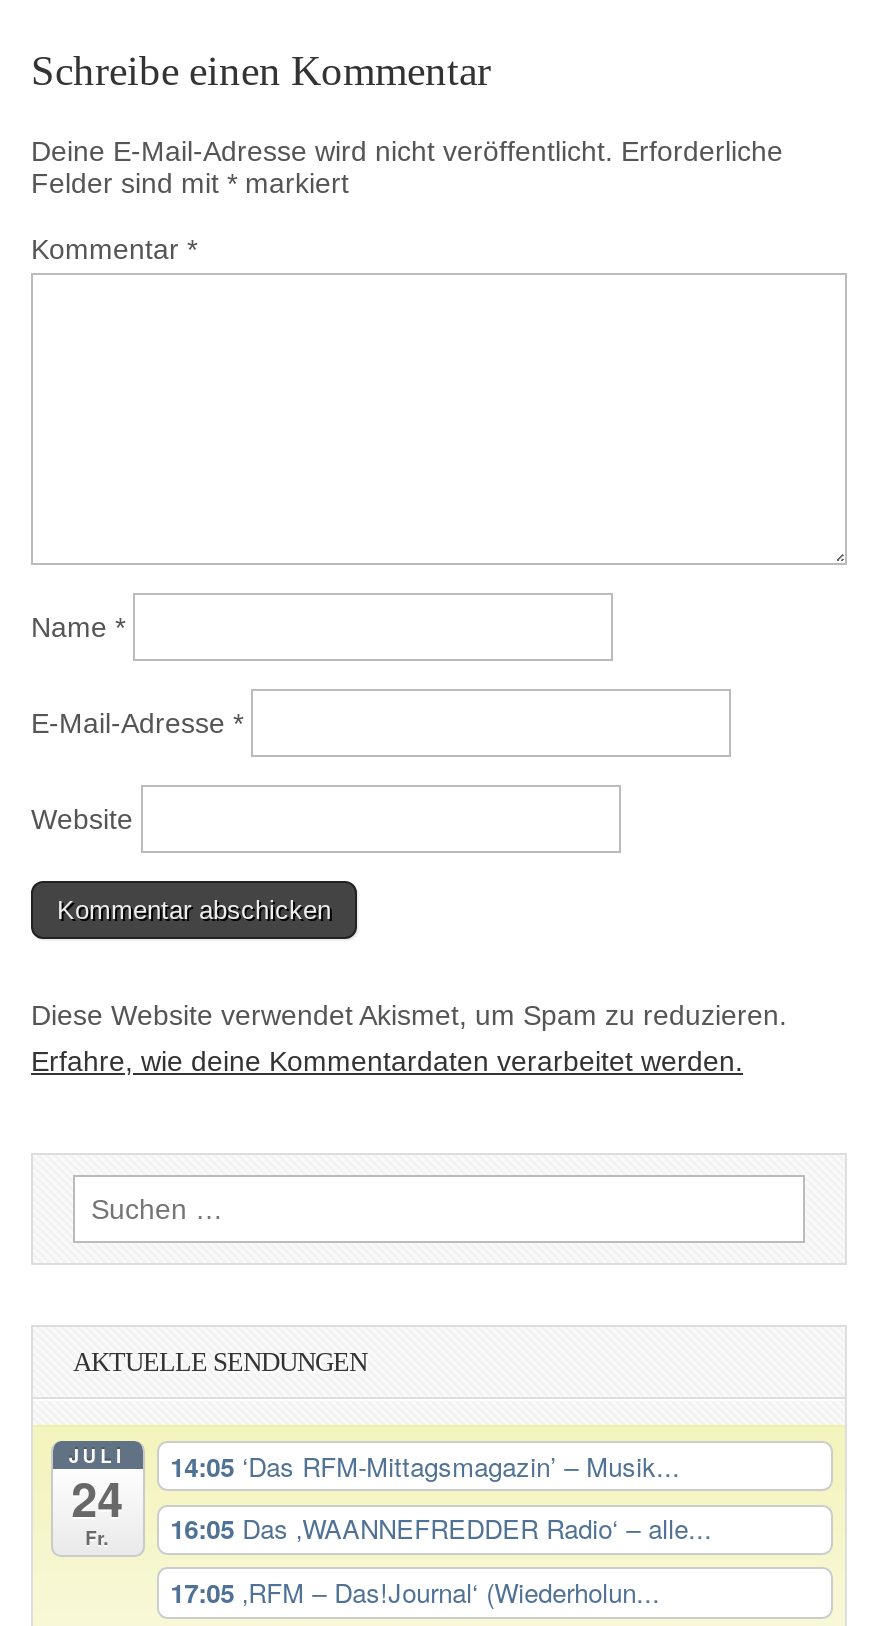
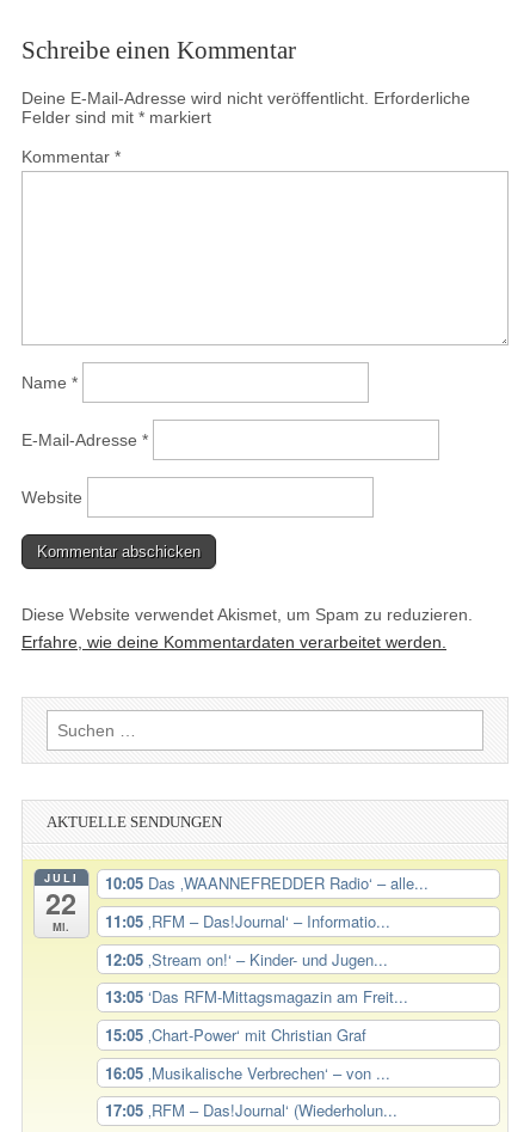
[170,1447,712,1548] 14:05 ‘Das RFM-Mittagsmagazin’ – Musik... | 16:05 Das ‚WAANNEFREDDER Radio‘ – alle... -> [105,872,428,1084] 10:05 Das ‚WAANNEFREDDER Radio‘ – alle... | 11:05 ‚RFM – Das!Journal‘ – Informatio... | 12:05 ‚Stream on!‘ – Kinder- und Jugen... | 13:05 ‘Das RFM-Mittagsmagazin am Freit... | 15:05 ‚Chart-Power‘ mit Christian Graf | 16:05 ‚Musikalische Verbrechen‘ – von ...
[71,1466,123,1552] 24 | Fr. -> [46,883,77,935] 22 | Mi.

